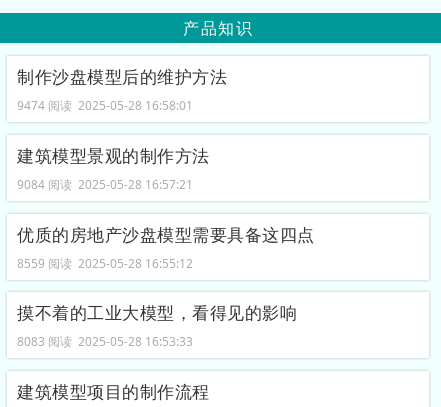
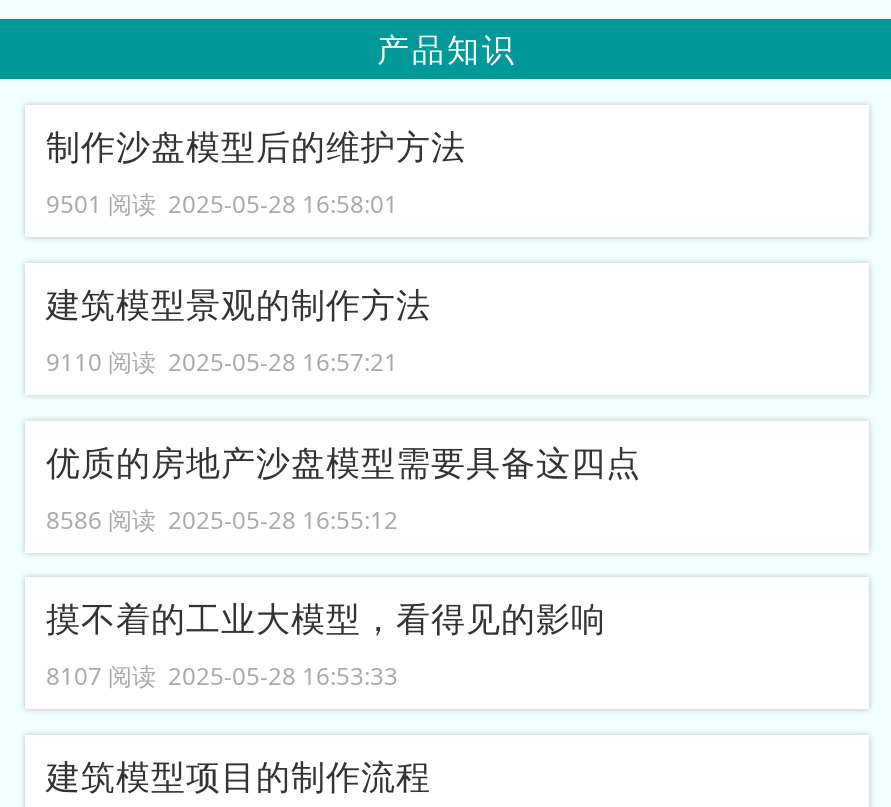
[17,97,193,114] 9474 阅读 2025-05-28 16:58:01 -> [46,188,398,222] 9501 阅读 2025-05-28 16:58:01
[17,176,193,193] 9084 阅读 2025-05-28 16:57:21 -> [46,345,398,379] 9110 阅读 2025-05-28 16:57:21
[17,254,193,271] 8559 阅读 2025-05-28 16:55:12 -> [46,502,398,536] 8586 阅读 2025-05-28 16:55:12
[17,333,193,350] 8083 阅读 2025-05-28 16:53:33 -> [46,659,398,693] 8107 阅读 2025-05-28 16:53:33

